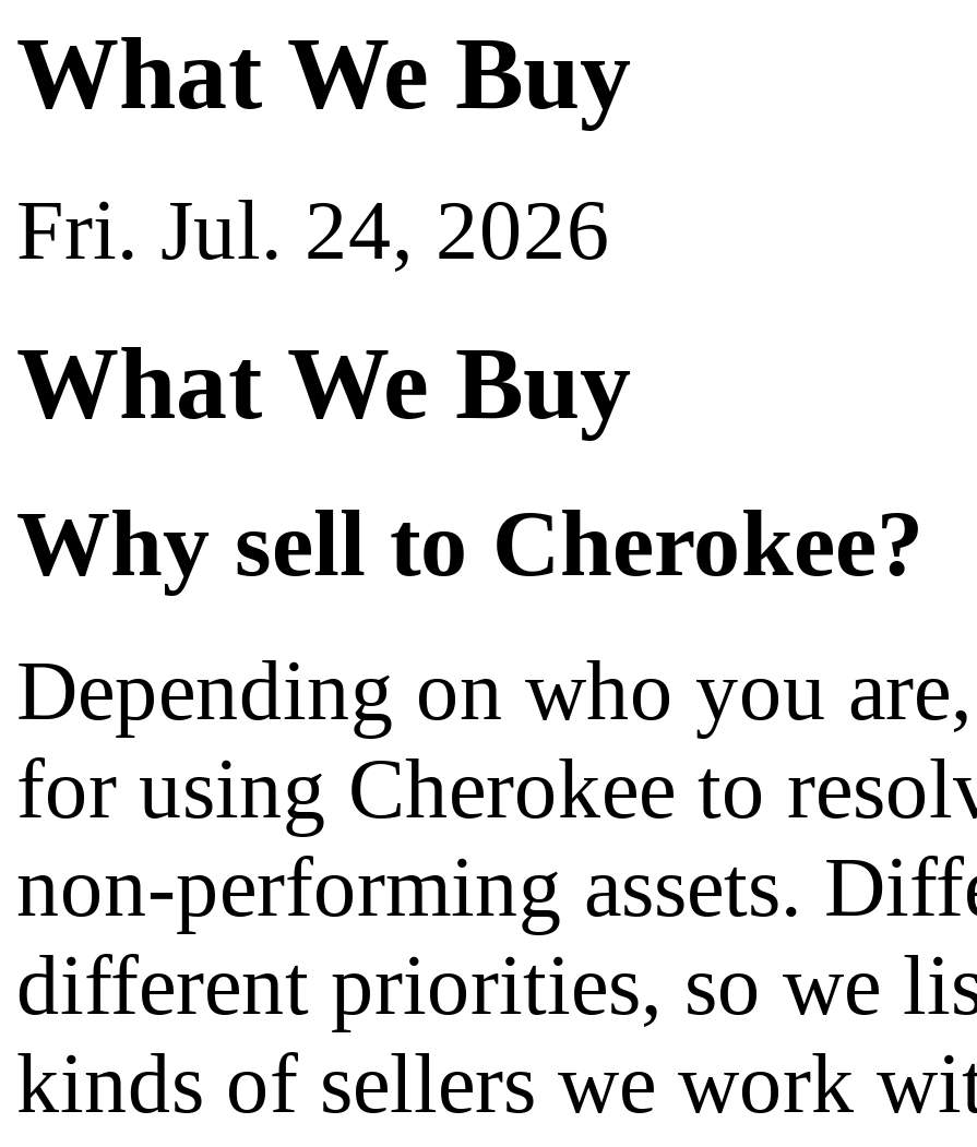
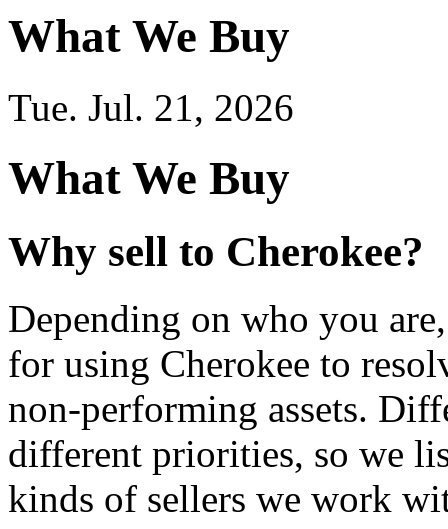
[16,182,610,276] Fri. Jul. 24, 2026 -> [8,86,294,129] Tue. Jul. 21, 2026

